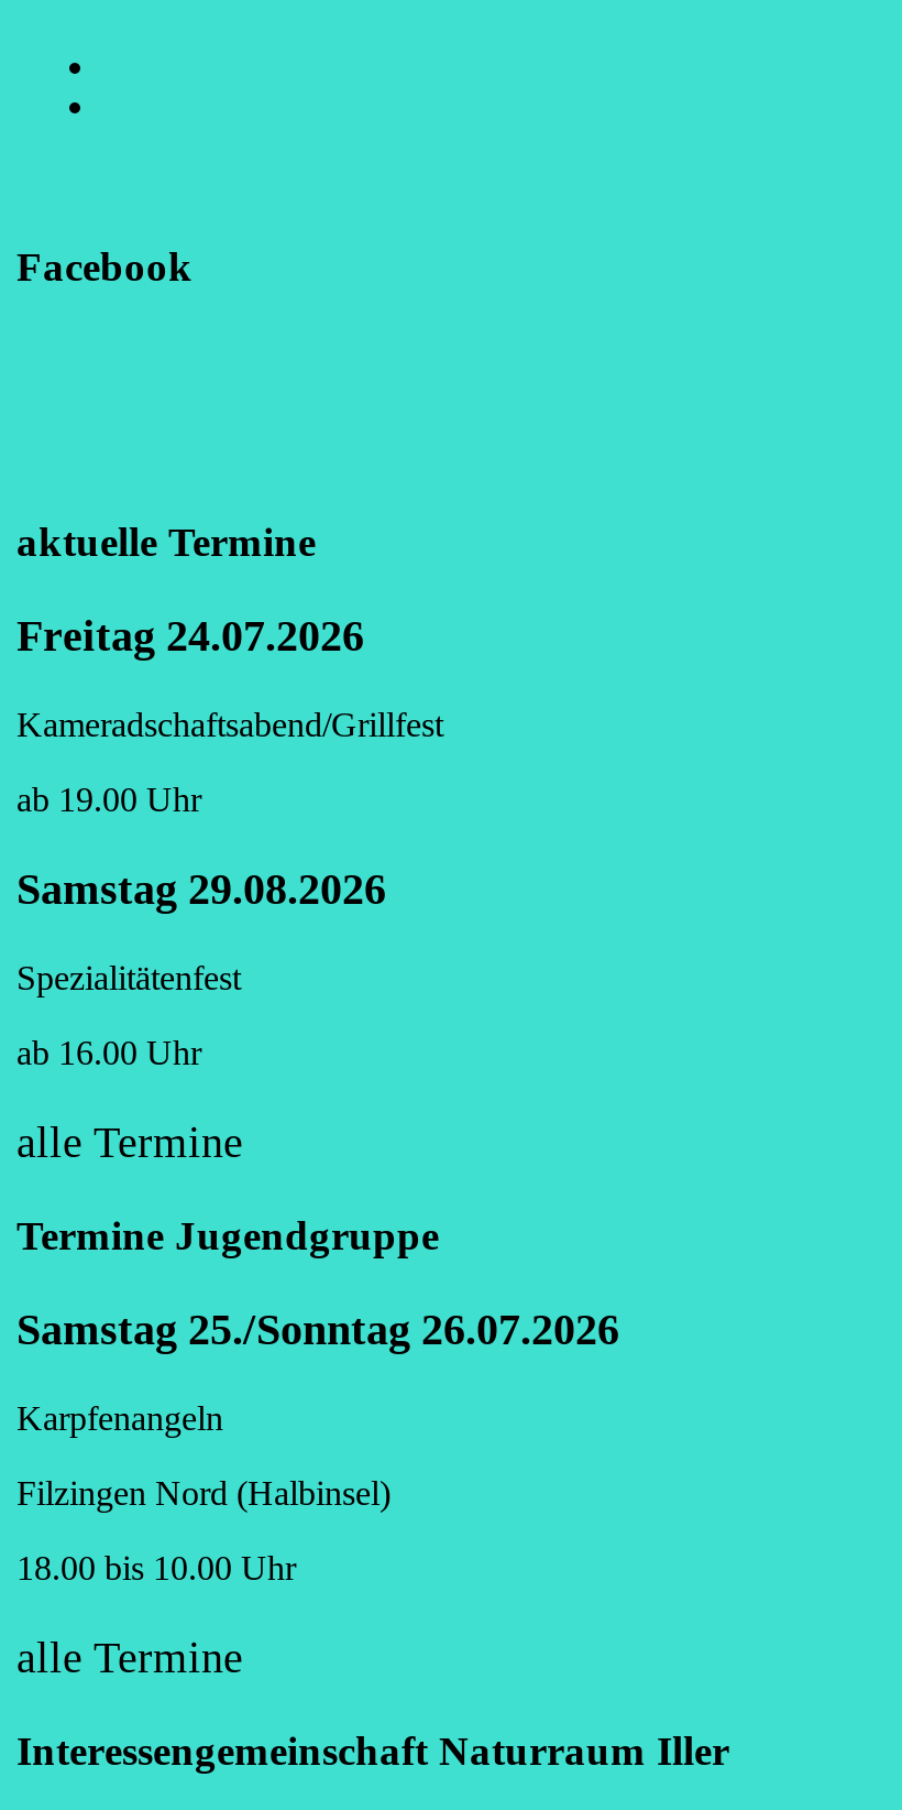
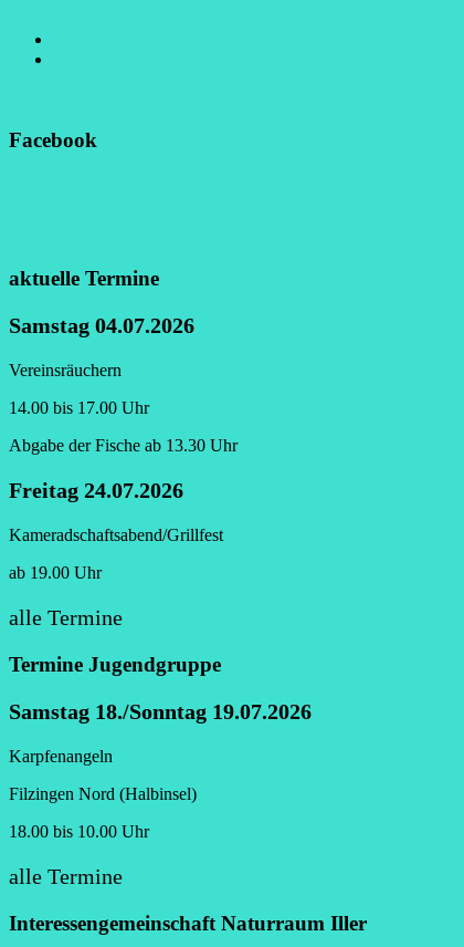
none -> [9,313,238,455] Samstag 04.07.2026 | Vereinsräuchern | 14.00 bis 17.00 Uhr | Abgabe der Fische ab 13.30 Uhr
moved [16,611,443,818] -> [9,478,223,582]: Freitag 24.07.2026 | Kameradschaftsabend/Grillfest | ab 19.00 Uhr
[16,864,386,1071] Samstag 29.08.2026 | Spezialitätenfest | ab 16.00 Uhr -> none
[16,1305,619,1353] Samstag 25./Sonntag 26.07.2026 -> [9,699,312,724] Samstag 18./Sonntag 19.07.2026

